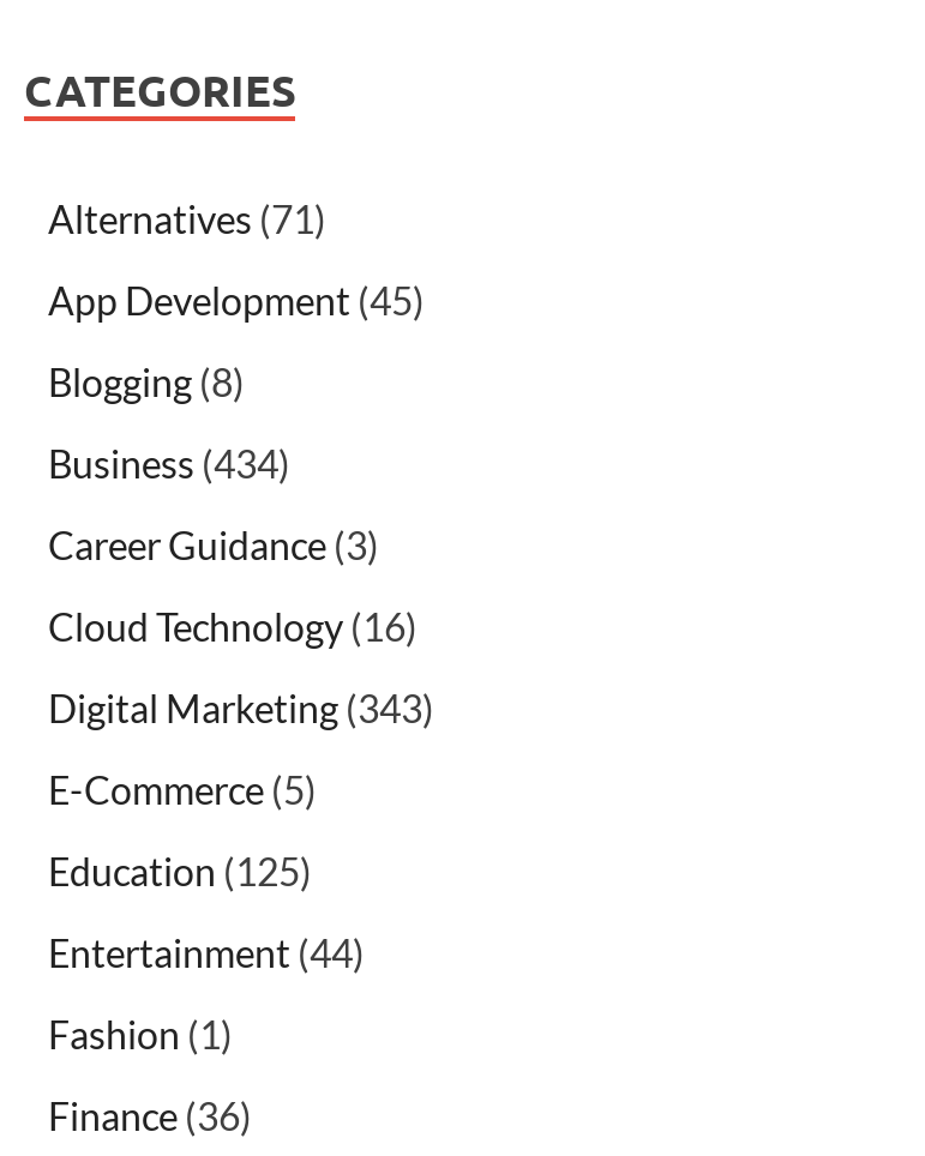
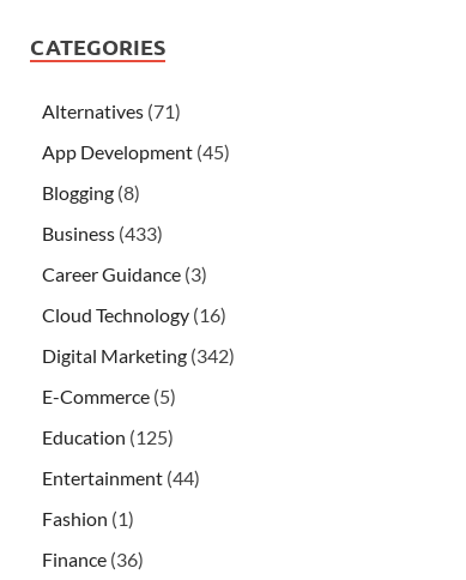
[48,439,290,484] Business (434) -> [42,221,163,244] Business (433)
[48,684,434,729] Digital Marketing (343) -> [42,343,235,366] Digital Marketing (342)

